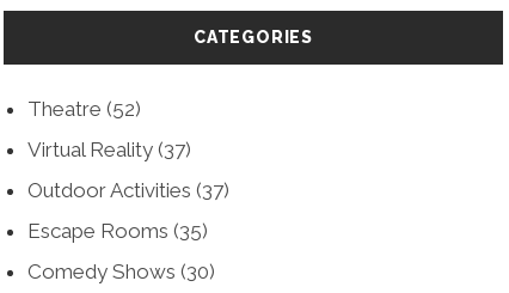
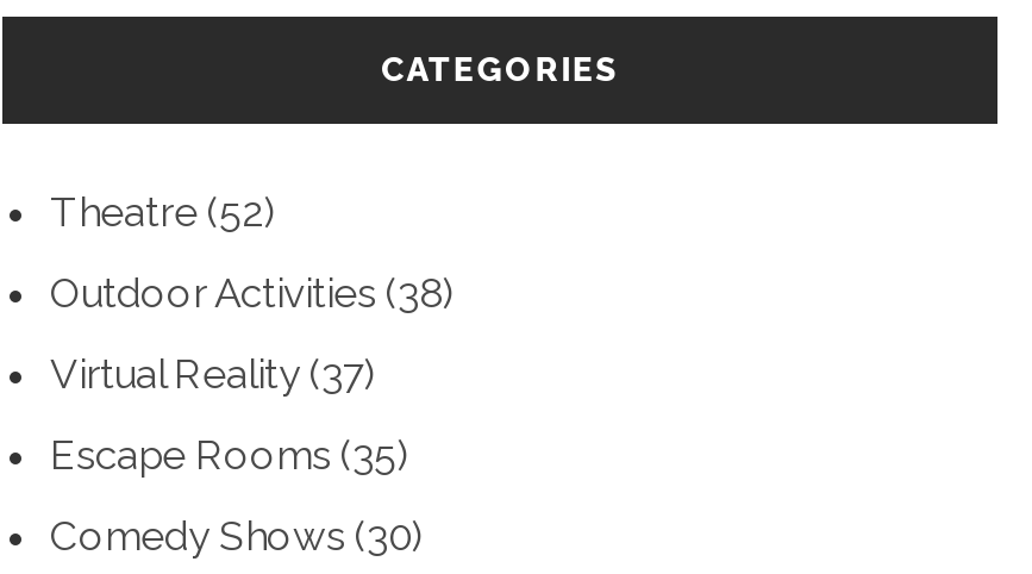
none -> [50,269,455,317] Outdoor Activities (38)
moved [27,138,191,162] -> [50,350,376,398]: Virtual Reality (37)
[27,178,229,202] Outdoor Activities (37) -> none

